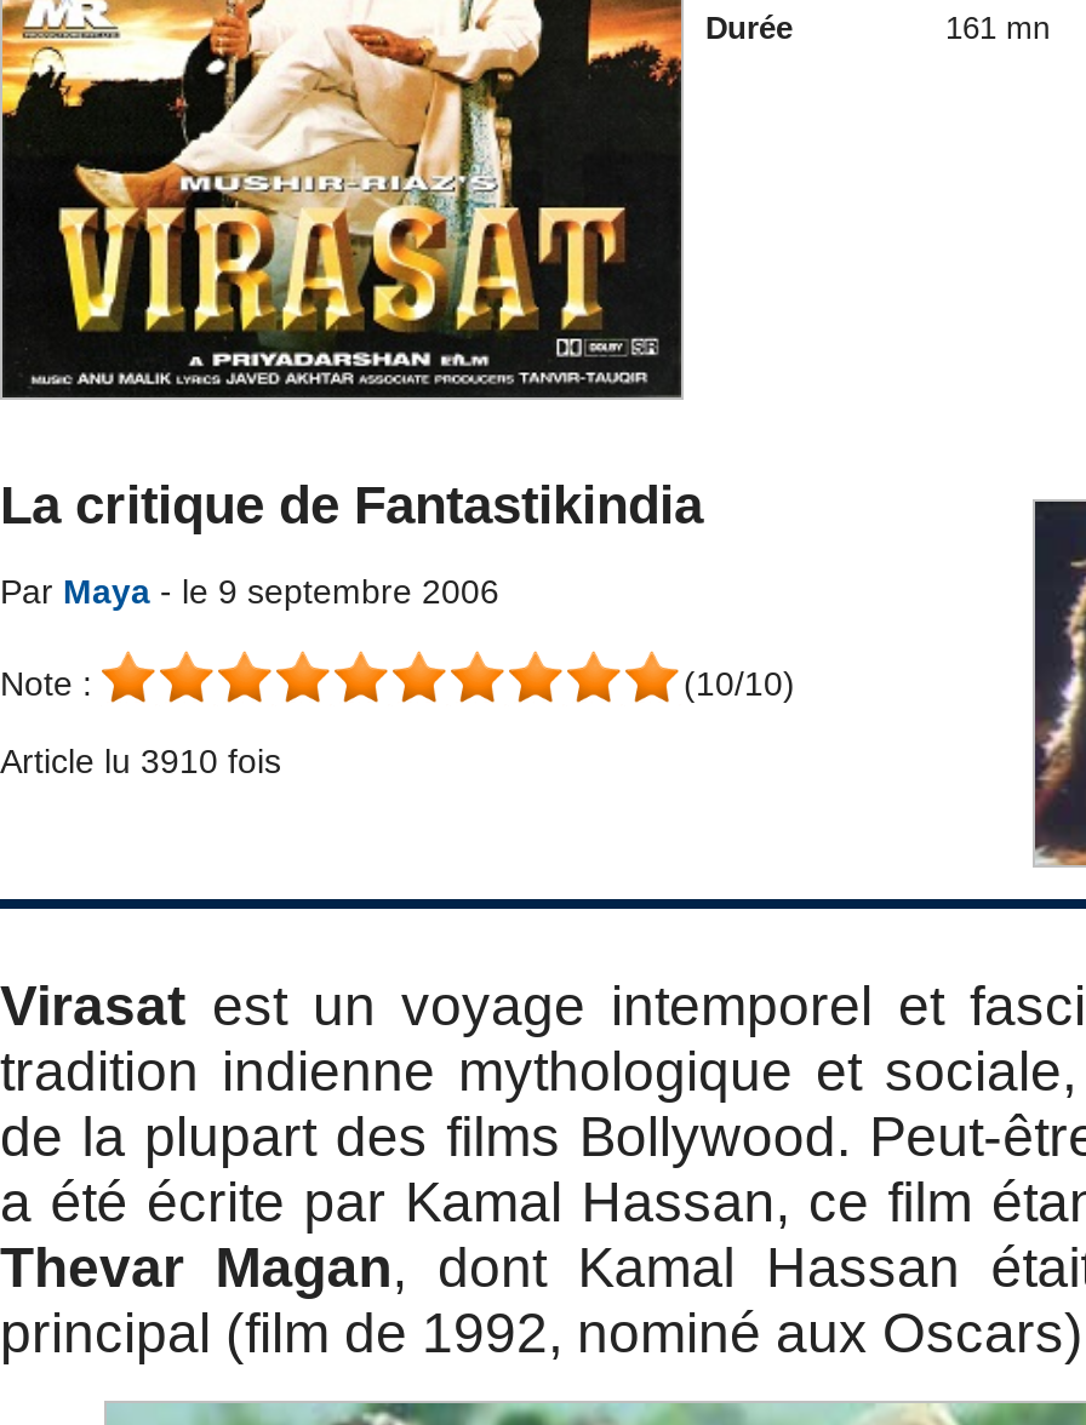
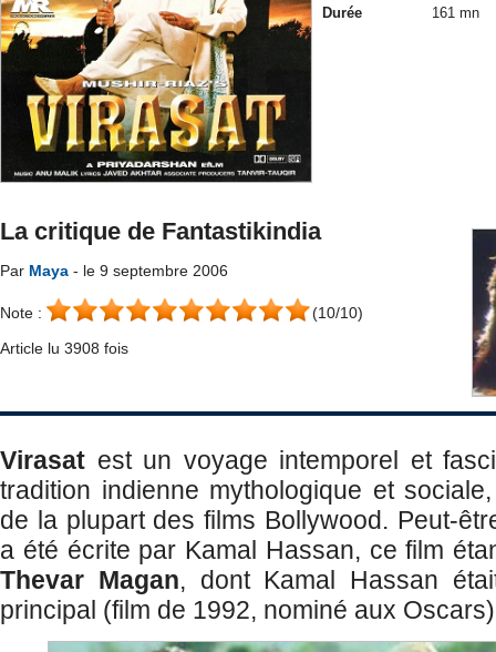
[0,741,281,780] Article lu 3910 fois -> [0,339,128,357] Article lu 3908 fois

